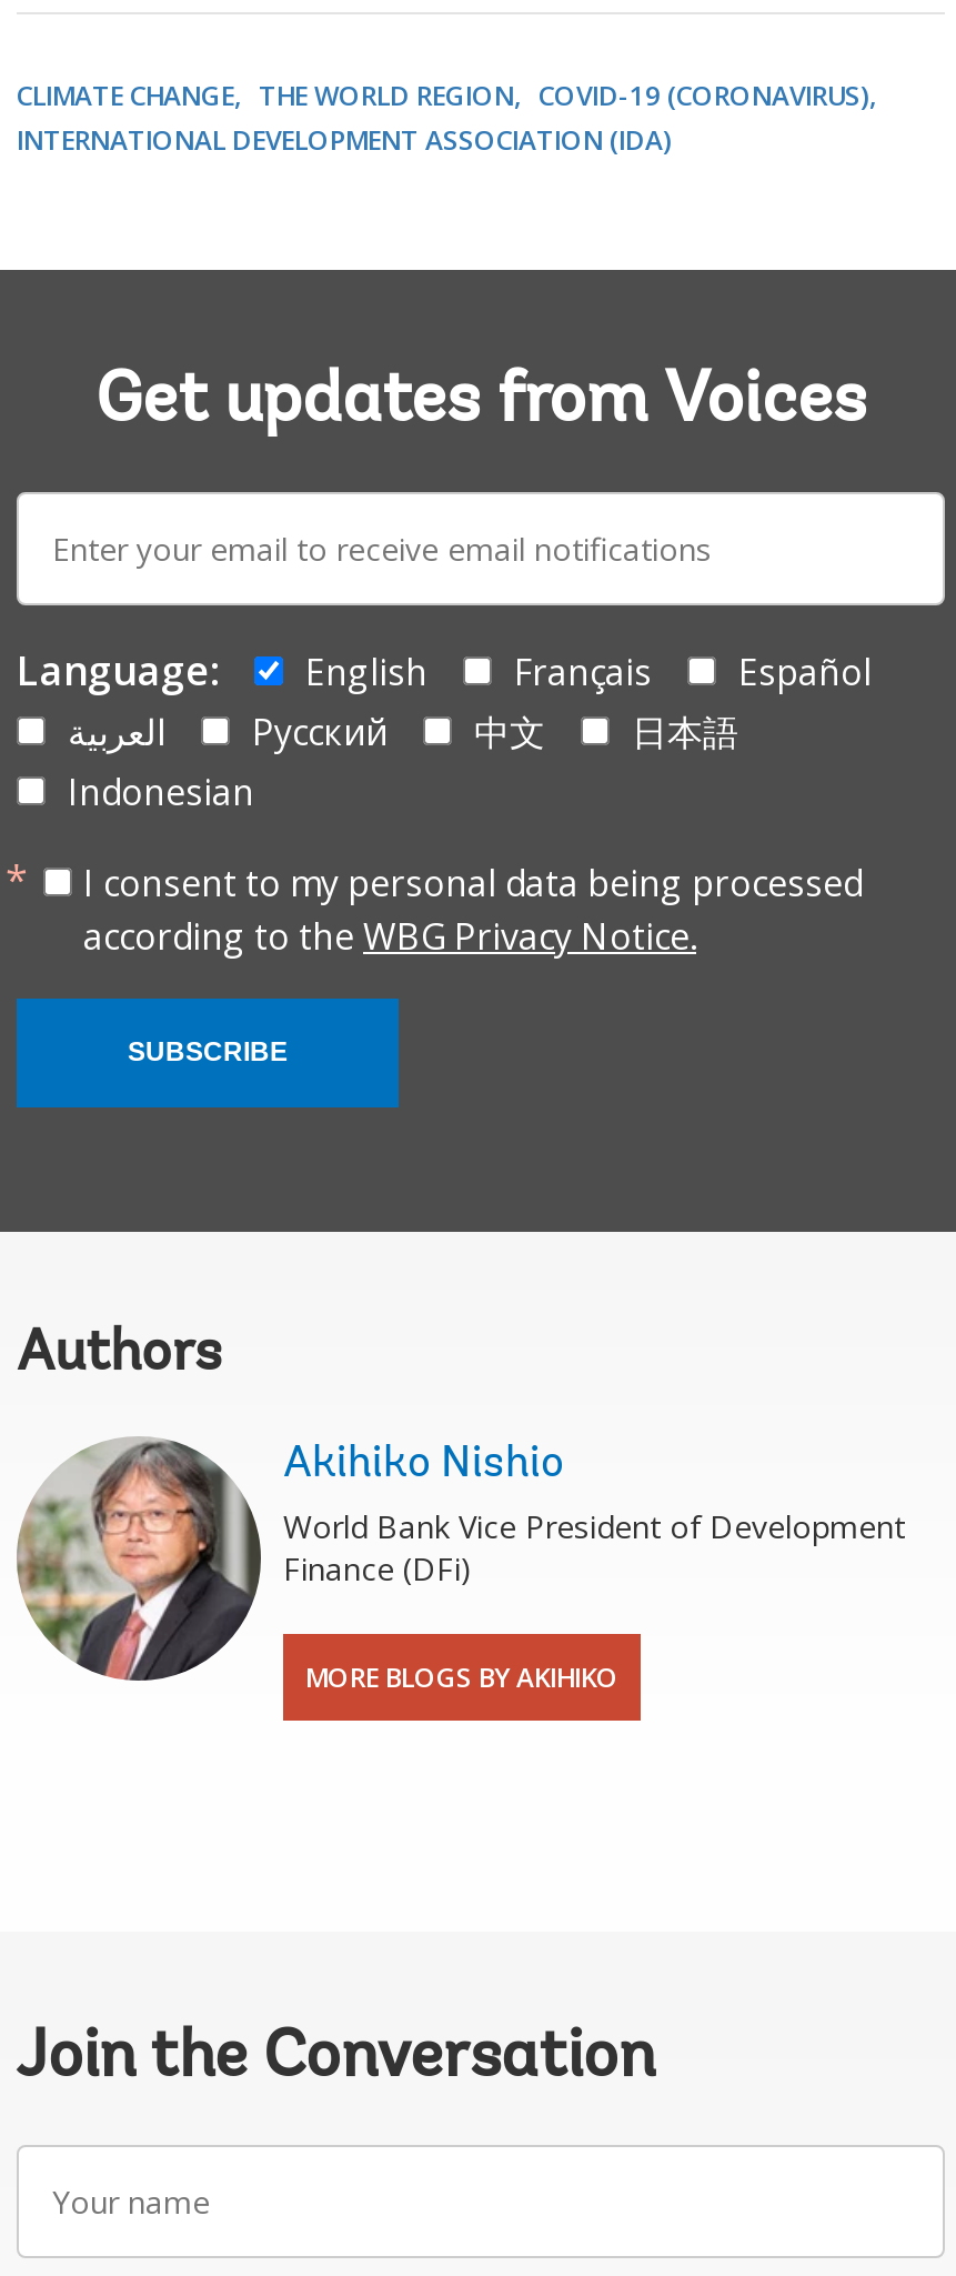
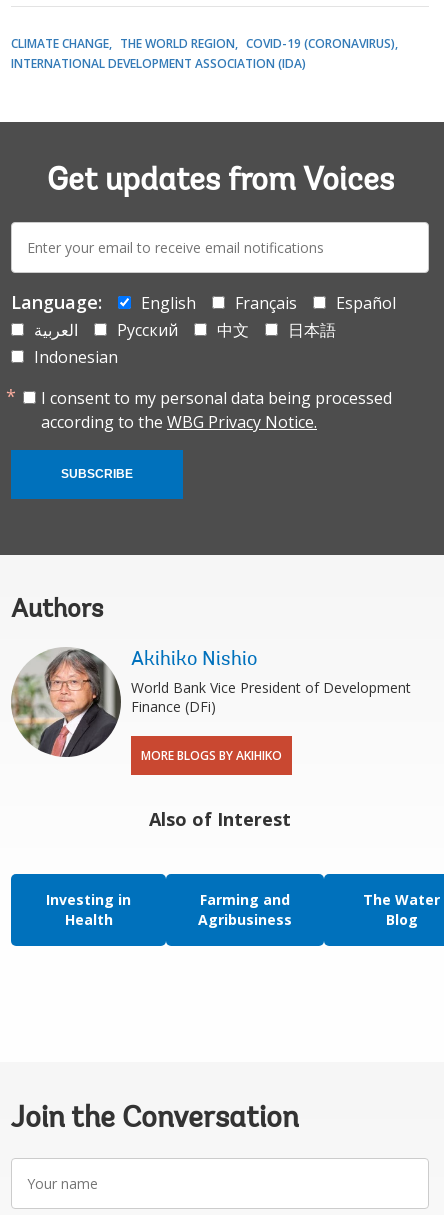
none -> [10,807,441,947] [image] | Also of Interest | Investing in | Health
none -> [198,890,292,929] Farming and | Agribusiness
none -> [363,890,440,929] The Water | Blog

